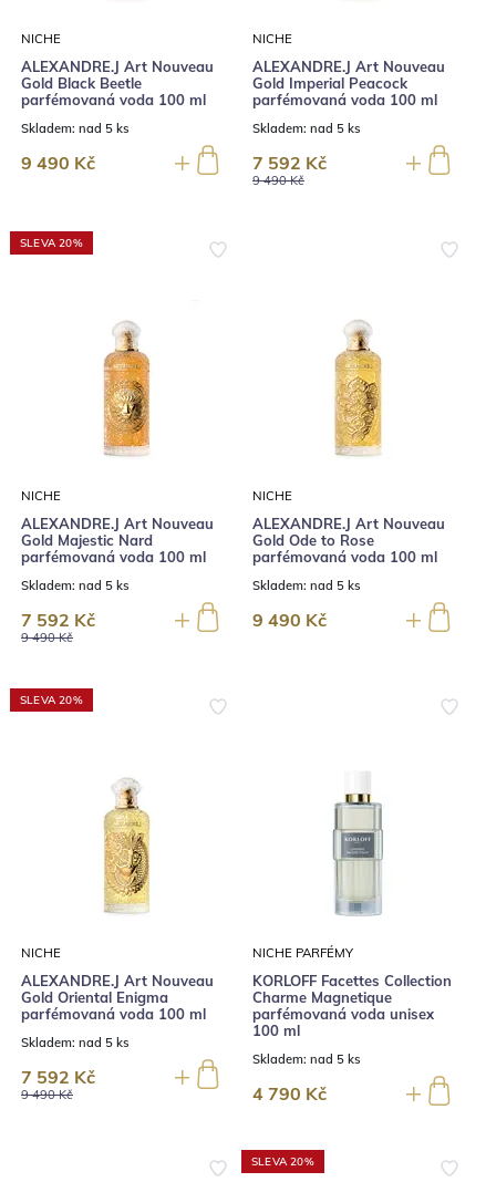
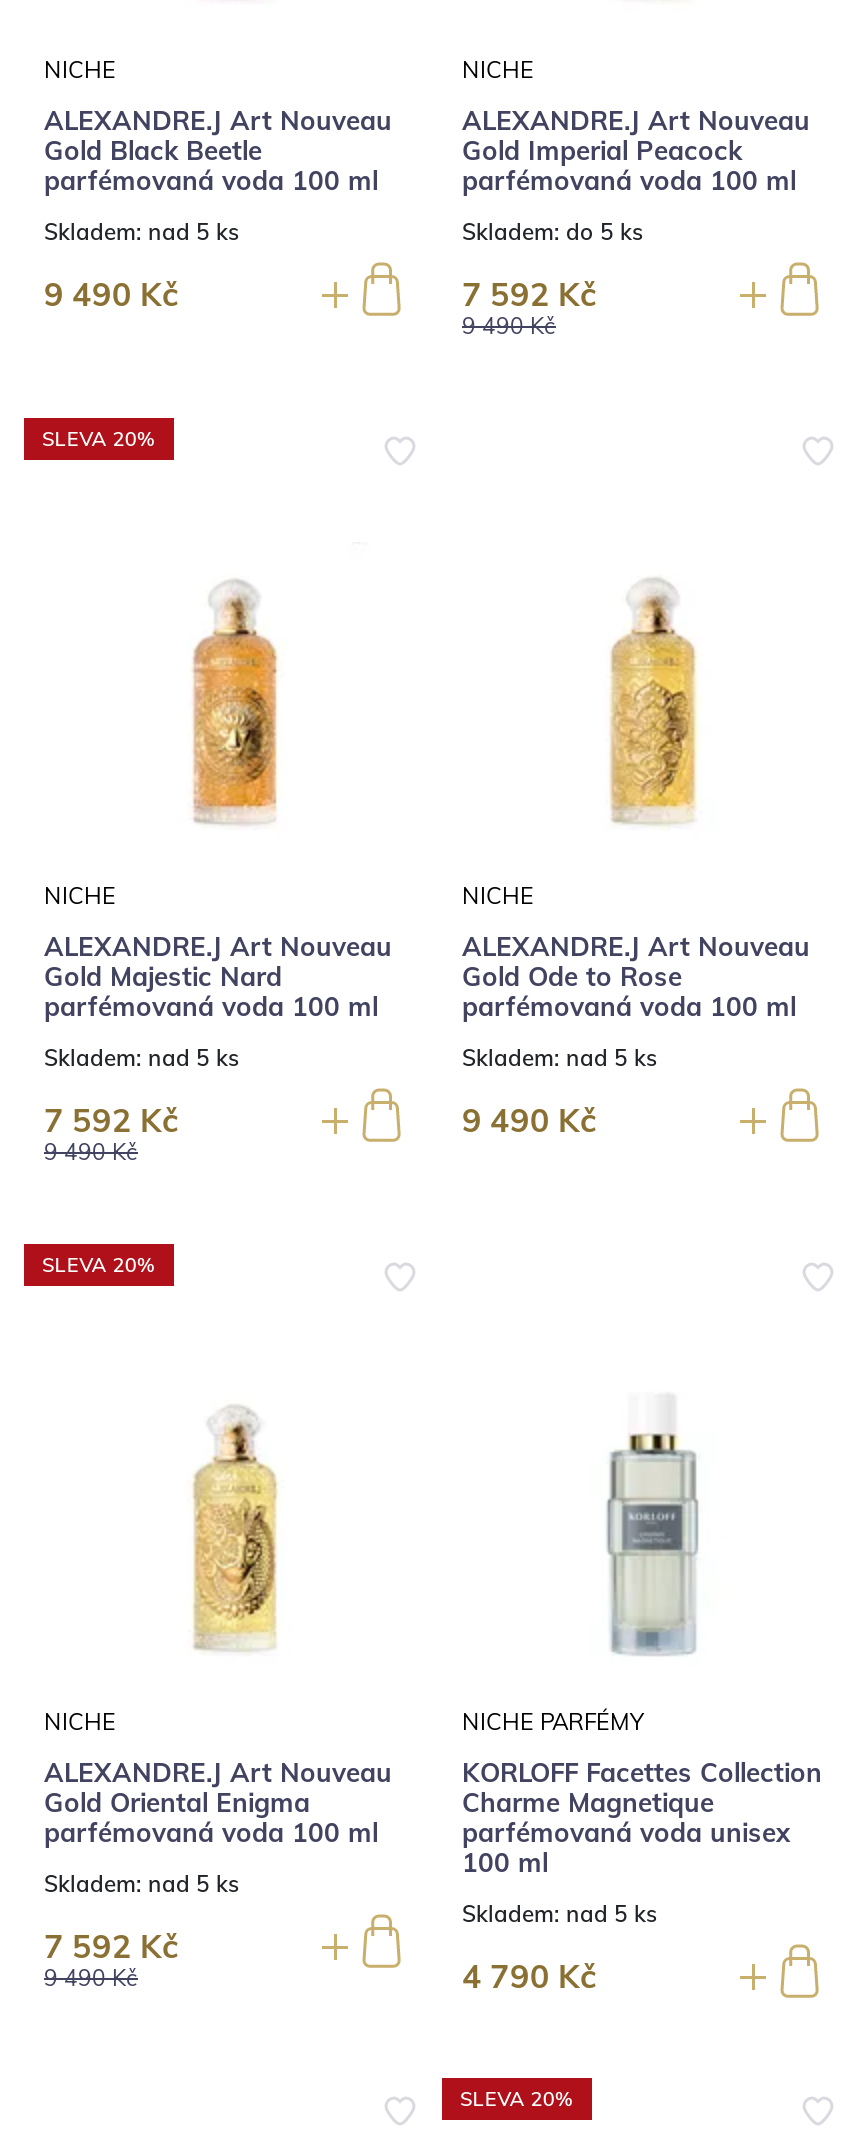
[252,121,361,136] Skladem: nad 5 ks -> [462,219,644,247] Skladem: do 5 ks

